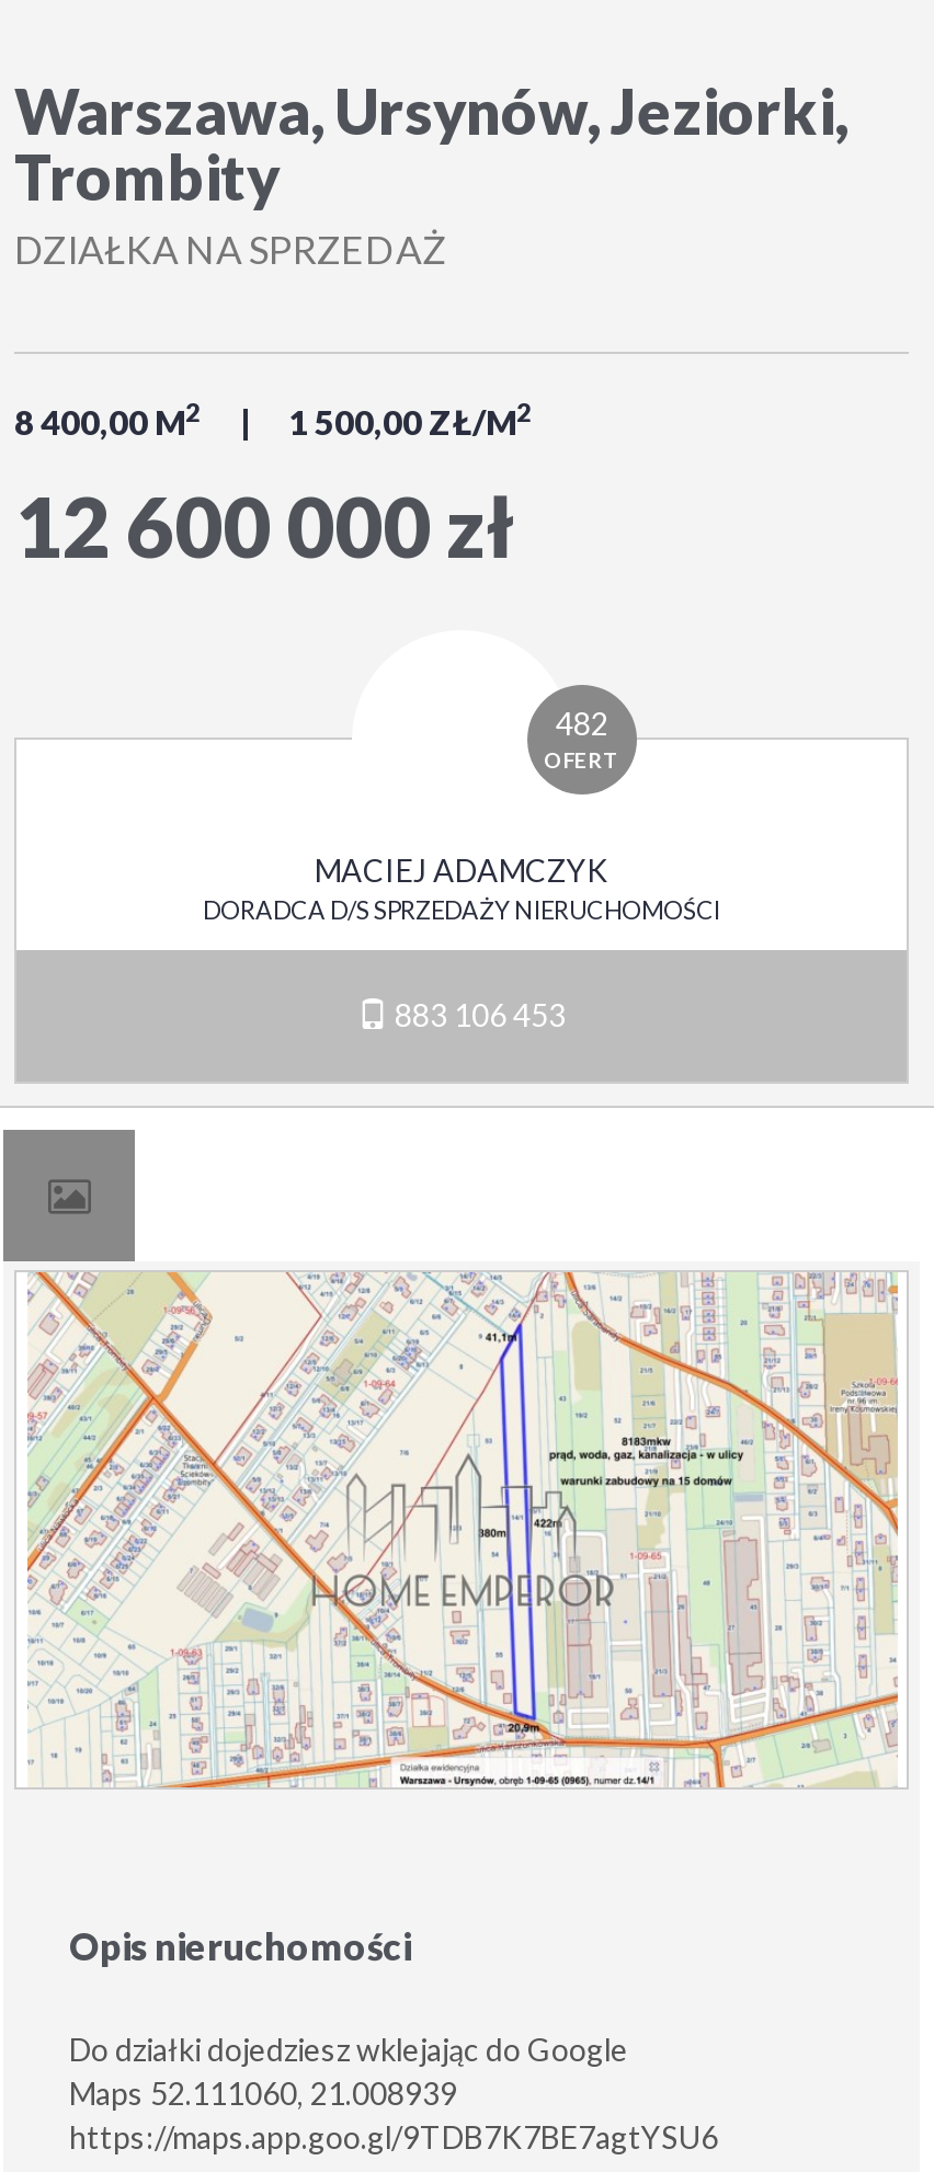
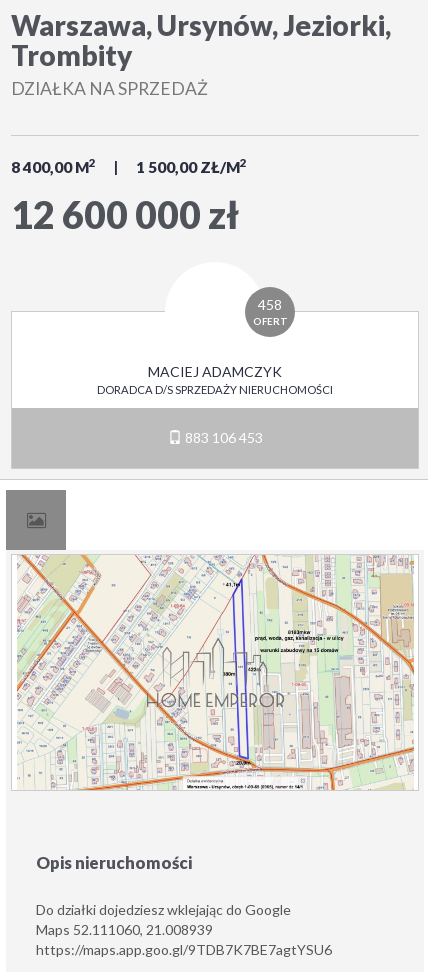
[556,705,608,742] 482 -> [258,296,282,313] 458

